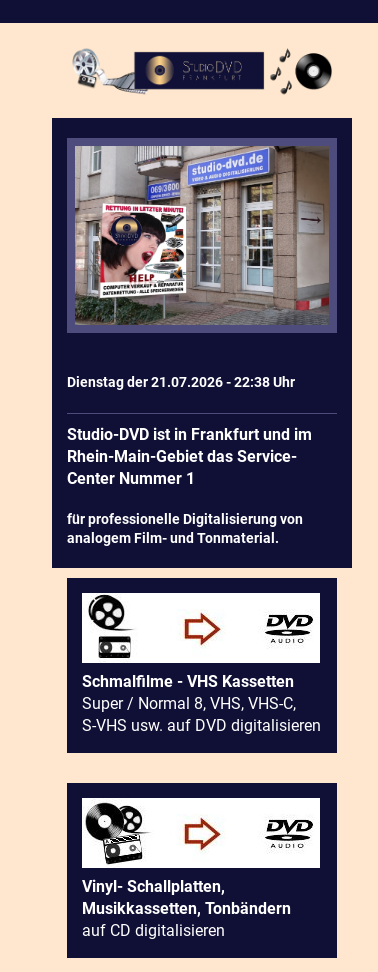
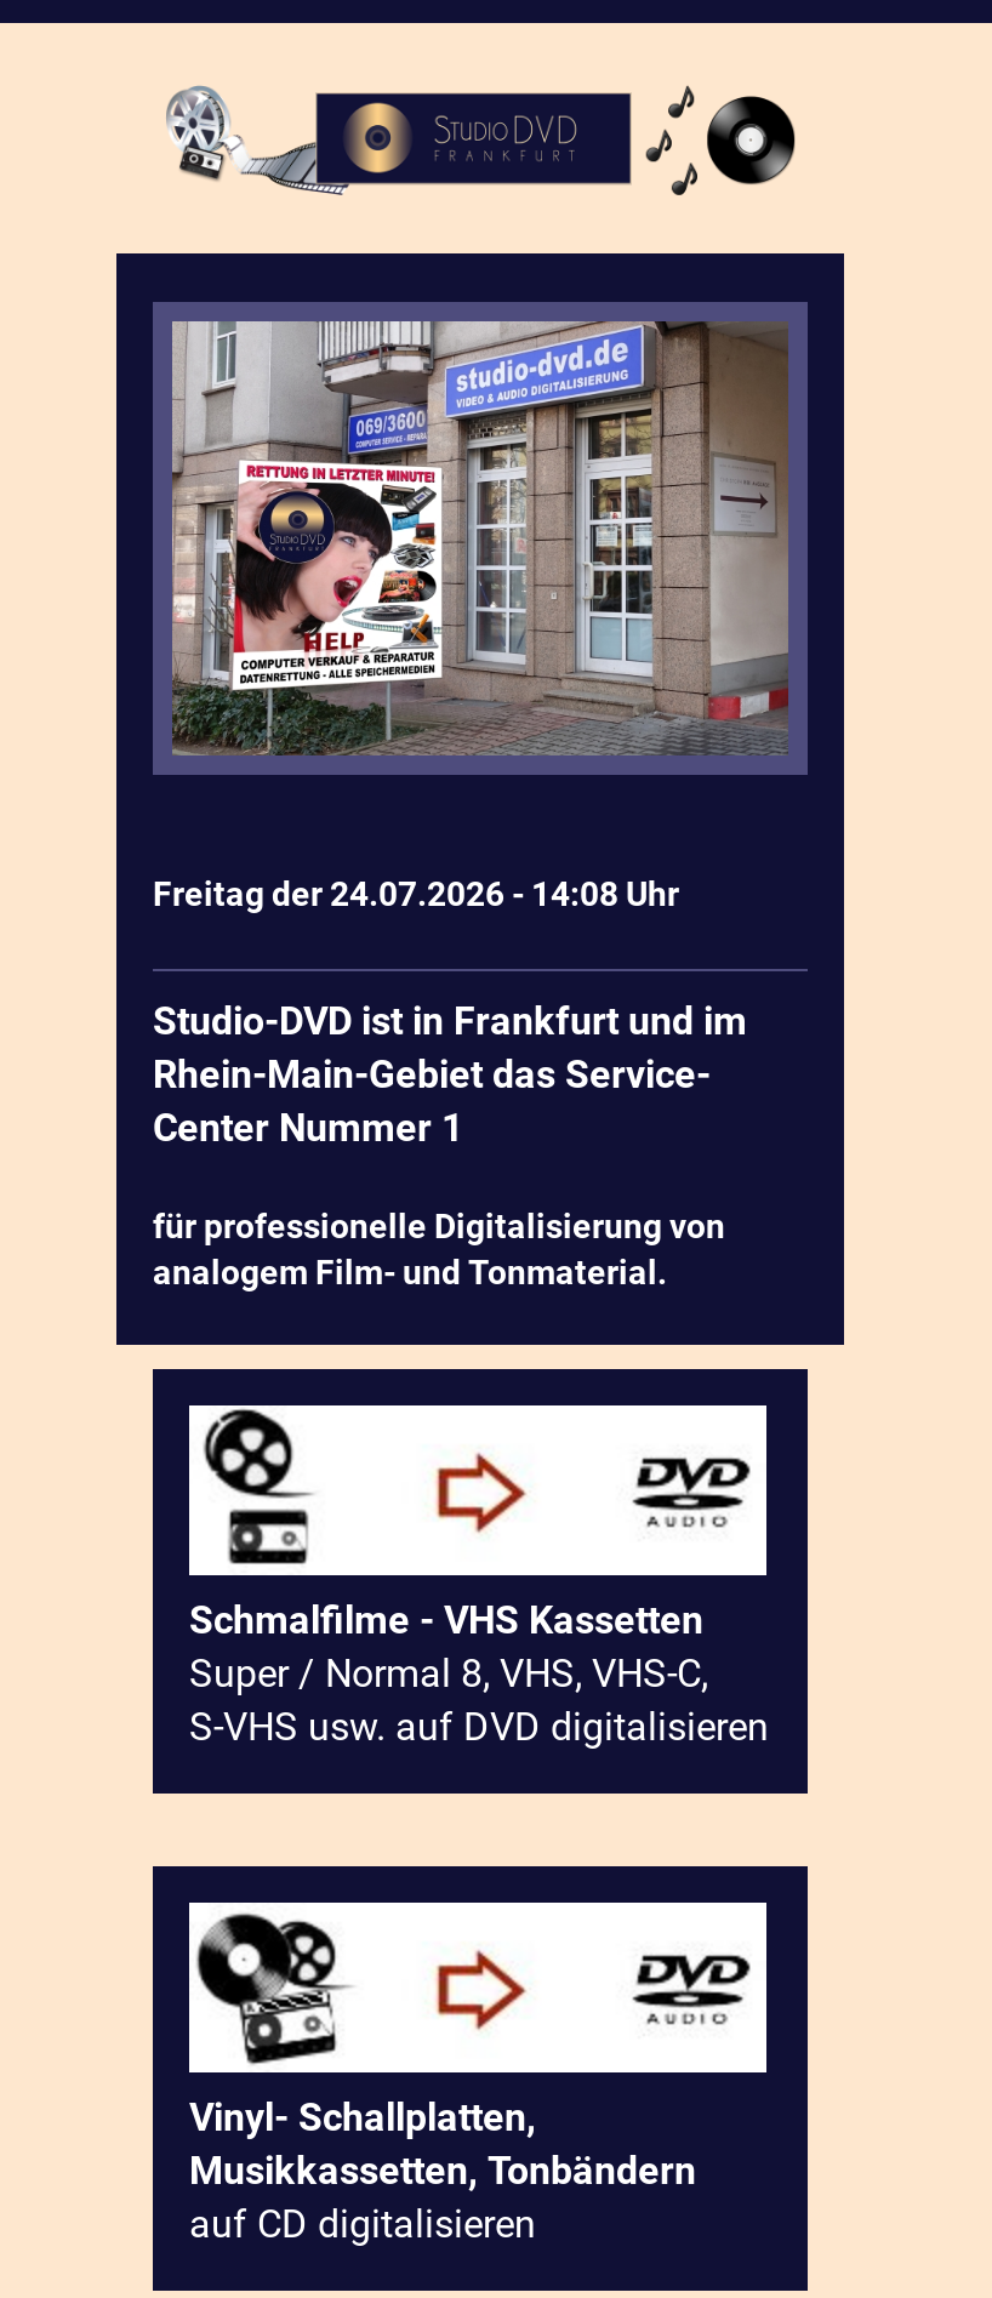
[67,374,295,390] Dienstag der 21.07.2026 - 22:38 Uhr -> [153,874,679,913] Freitag der 24.07.2026 - 14:08 Uhr

